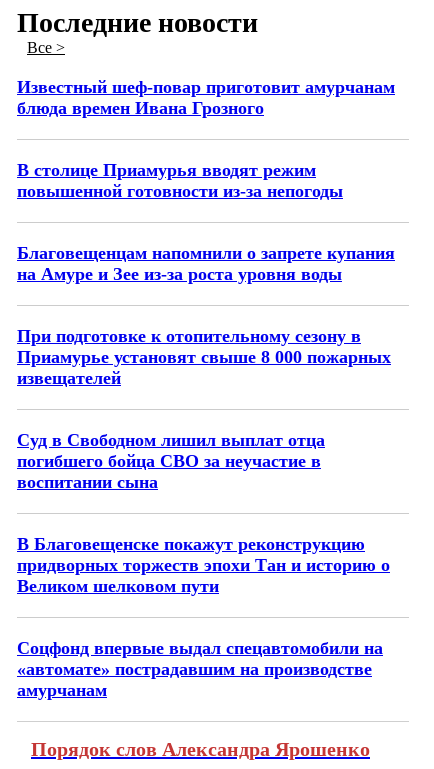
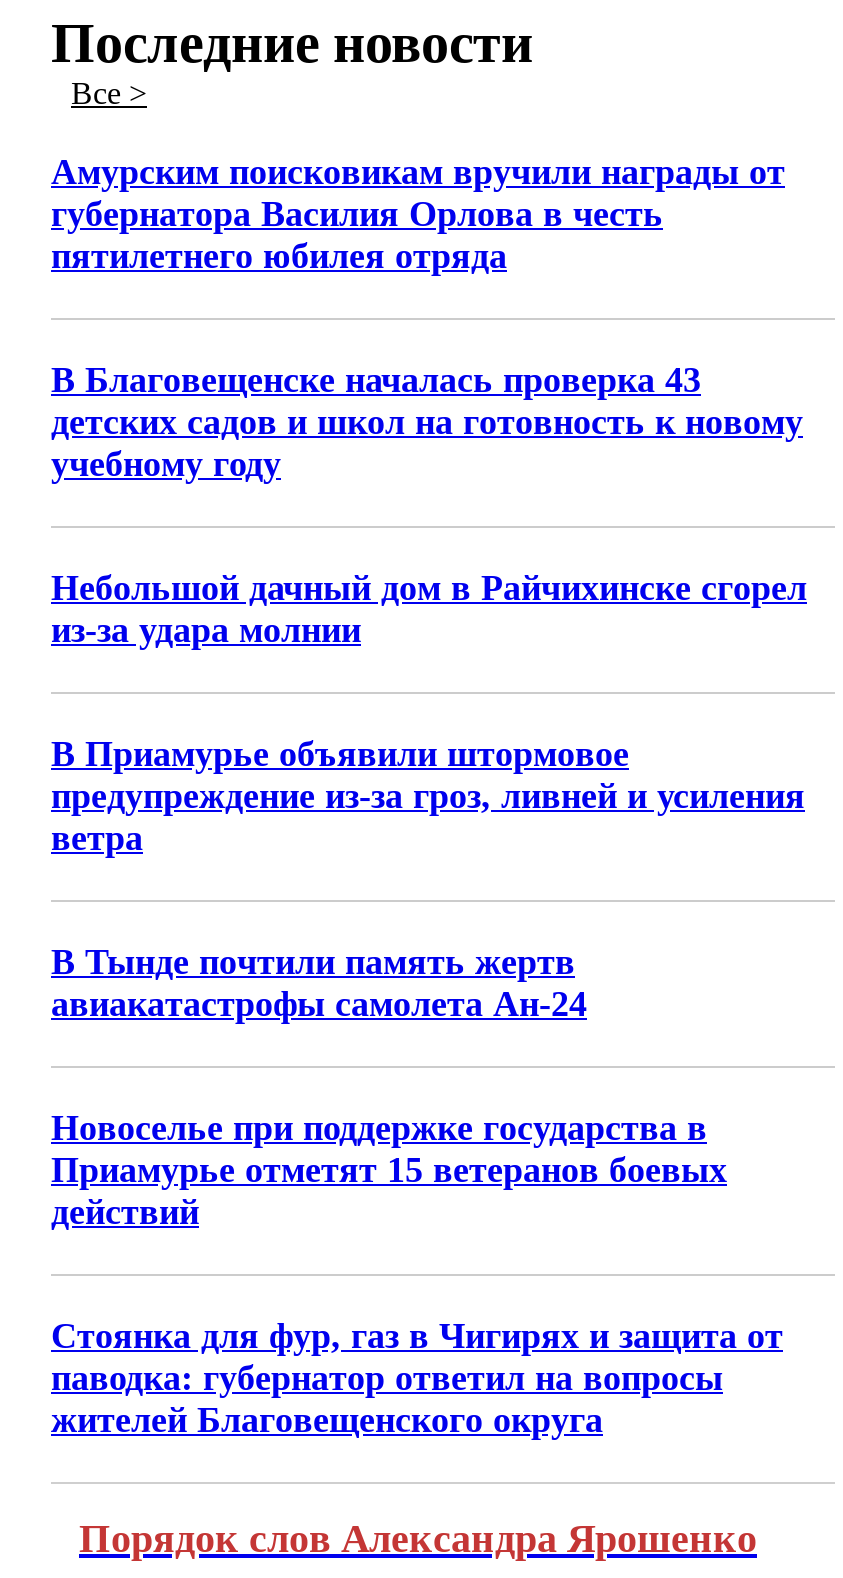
[17,77,395,118] Известный шеф-повар приготовит амурчанам | блюда времен Ивана Грозного -> [51,153,785,277] Амурским поисковикам вручили награды от | губернатора Василия Орлова в честь | пятилетнего юбилея отряда
[17,160,343,201] В столице Приамурья вводят режим | повышенной готовности из-за непогоды -> [51,361,803,485] В Благовещенске началась проверка 43 | детских садов и школ на готовность к новому | учебному году
[17,243,395,284] Благовещенцам напомнили о запрете купания | на Амуре и Зее из-за роста уровня воды -> [51,569,807,651] Небольшой дачный дом в Райчихинске сгорел | из-за удара молнии
[17,326,391,388] При подготовке к отопительному сезону в | Приамурье установят свыше 8 000 пожарных | извещателей -> [51,735,805,859] В Приамурье объявили штормовое | предупреждение из-за гроз, ливней и усиления | ветра
[17,430,325,492] Суд в Свободном лишил выплат отца | погибшего бойца СВО за неучастие в | воспитании сына -> [51,943,587,1025] В Тынде почтили память жертв | авиакатастрофы самолета Ан-24
[17,534,390,596] В Благовещенске покажут реконструкцию | придворных торжеств эпохи Тан и историю о | Великом шелковом пути -> [51,1109,727,1233] Новоселье при поддержке государства в | Приамурье отметят 15 ветеранов боевых | действий
[17,638,383,700] Соцфонд впервые выдал спецавтомобили на | «автомате» пострадавшим на производстве | амурчанам -> [51,1317,783,1441] Стоянка для фур, газ в Чигирях и защита от | паводка: губернатор ответил на вопросы | жителей Благовещенского округа

